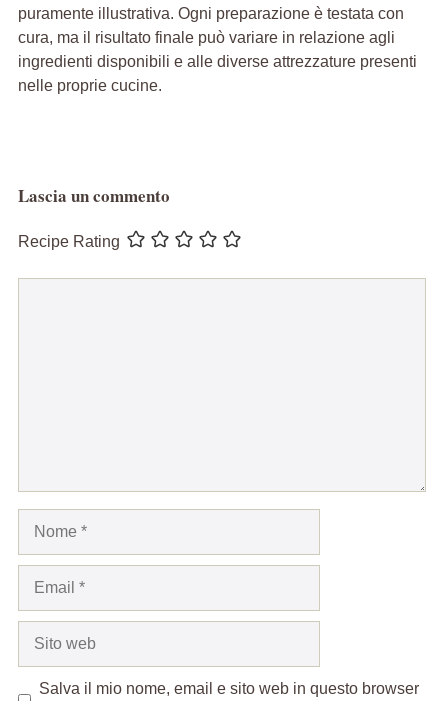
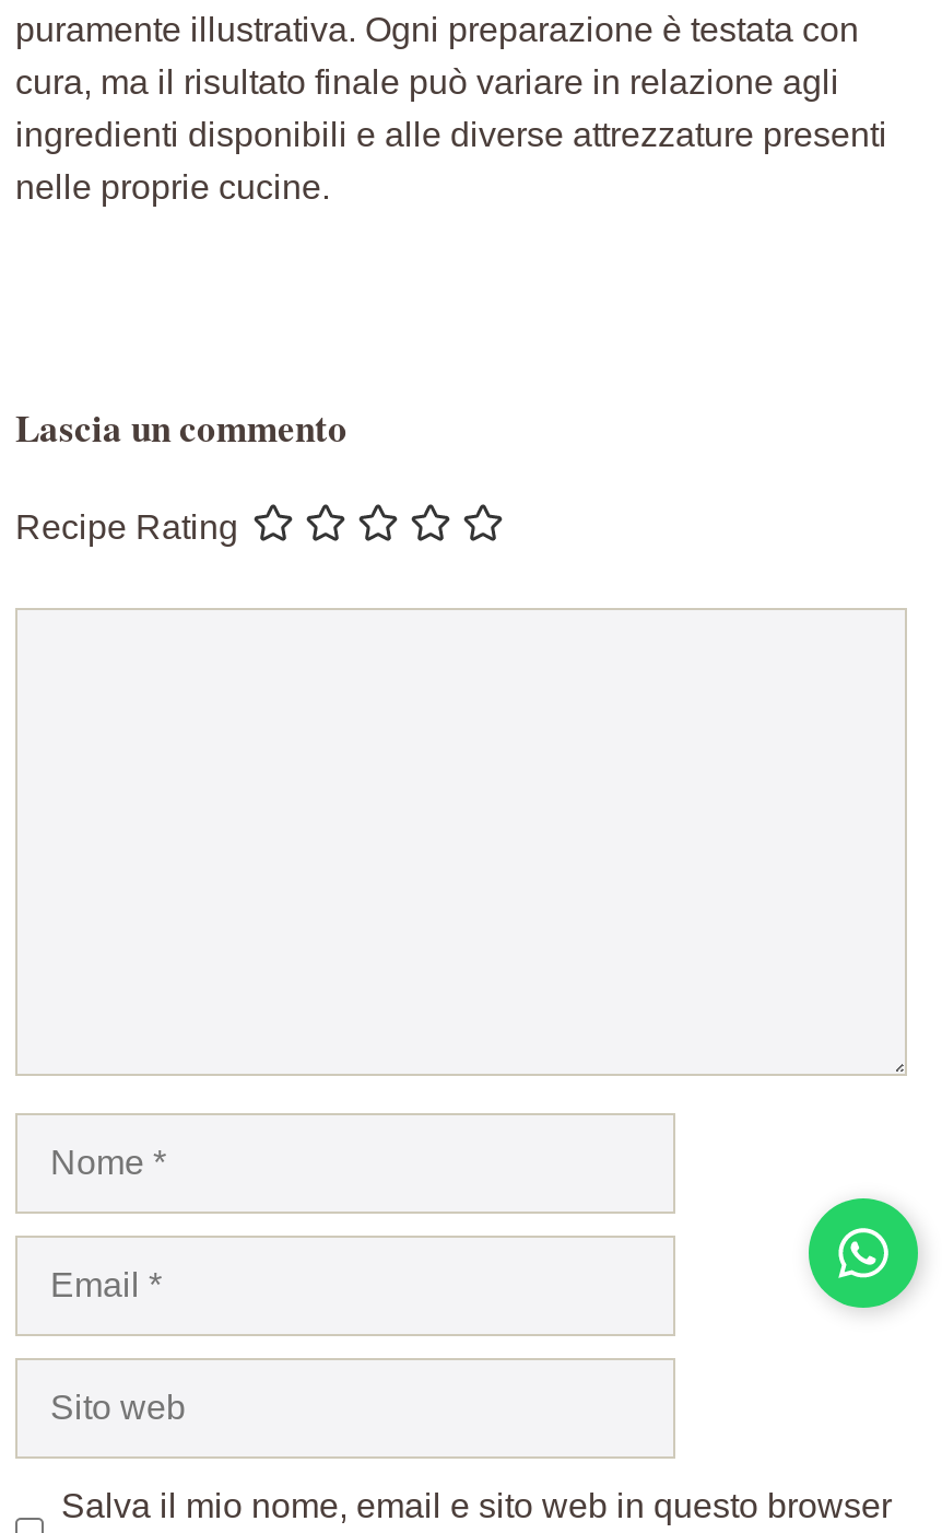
none -> [804,1194,929,1319] [image]

